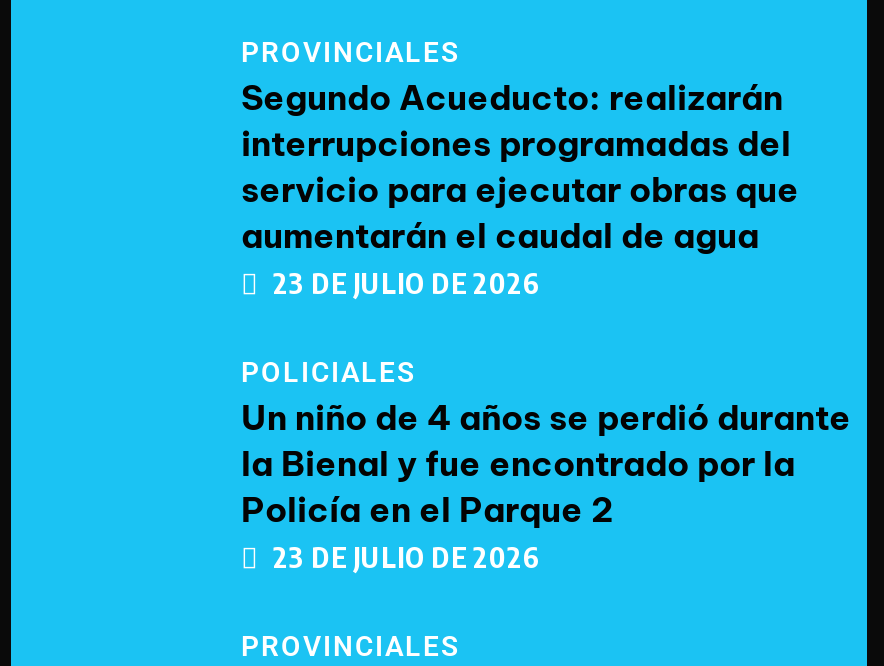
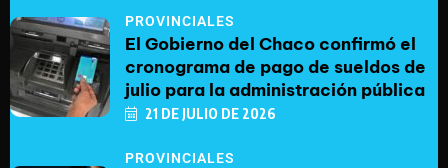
none -> [9,16,111,118] [image]
[241,75,851,573] Segundo Acueducto: realizarán | interrupciones programadas del | servicio para ejecutar obras que | aumentarán el caudal de agua | 23 DE JULIO DE 2026 | POLICIALES | Un niño de 4 años se perdió durante | la Bienal y fue encontrado por la | Policía en el Parque 2 | 23 DE JULIO DE 2026 -> [125,33,426,122] El Gobierno del Chaco confirmó el | cronograma de pago de sueldos de | julio para la administración pública | 21 DE JULIO DE 2026

